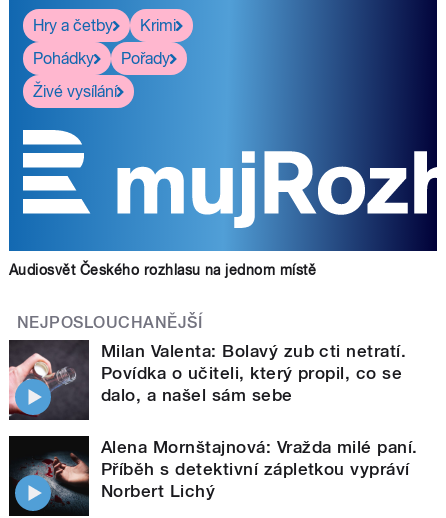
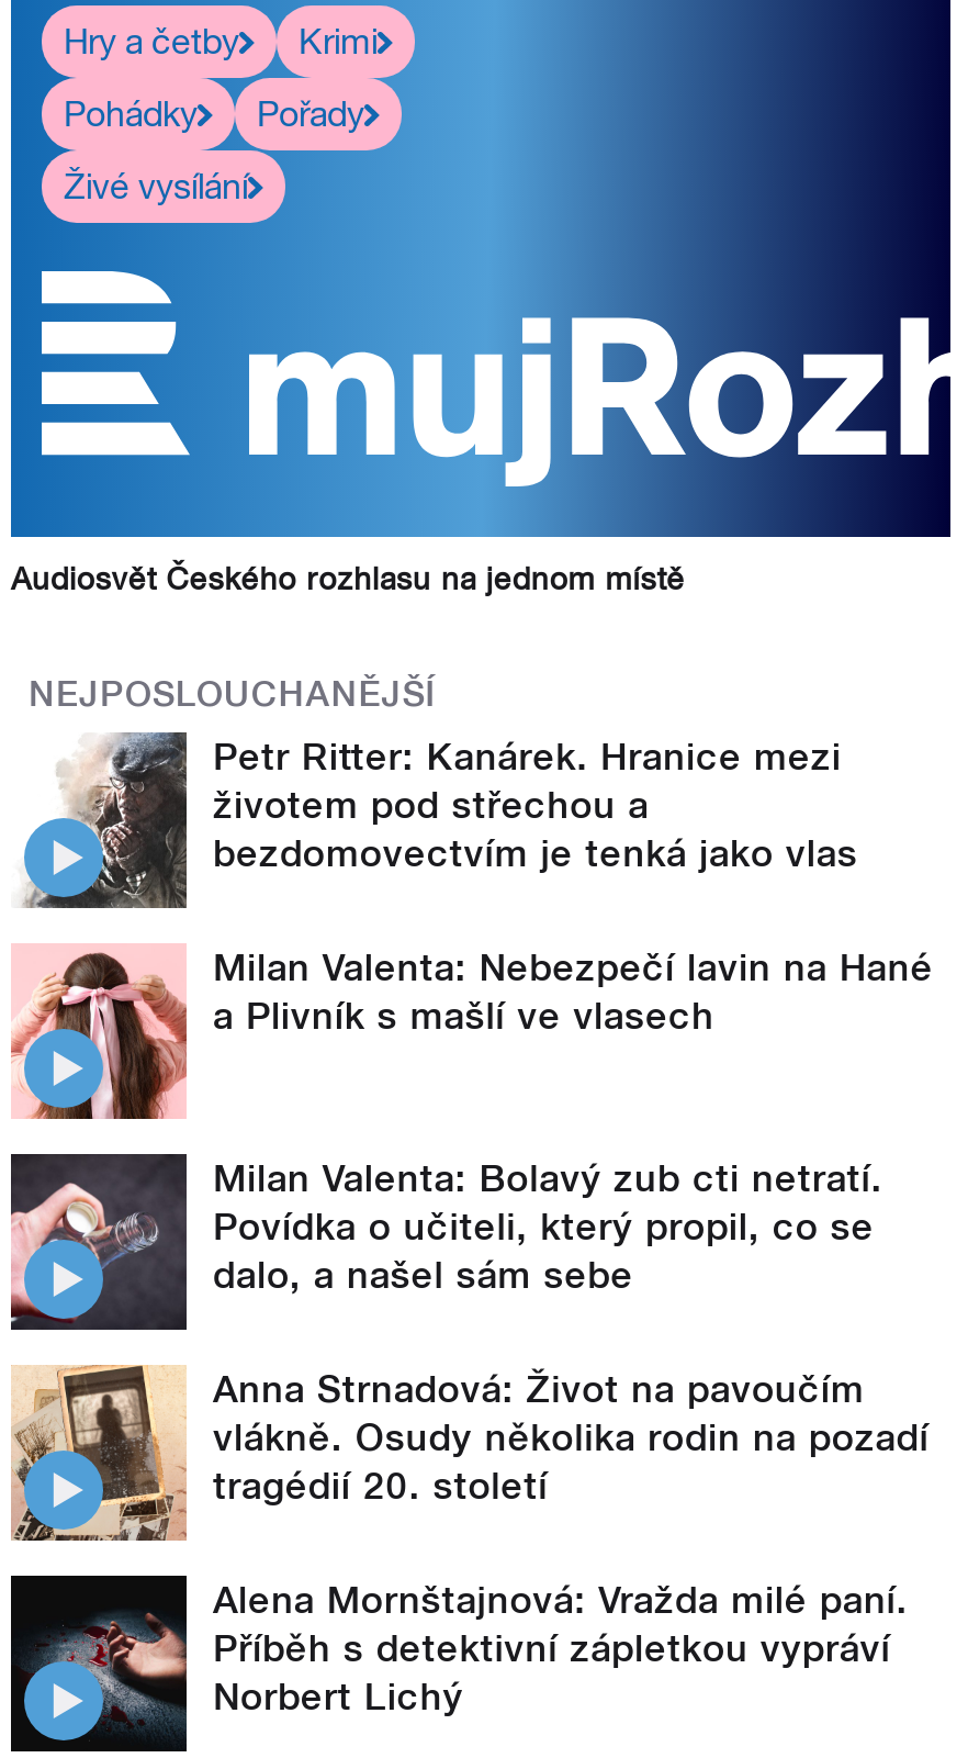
none -> [11,730,933,1038] [image] | Petr Ritter: Kanárek. Hranice mezi | životem pod střechou a | bezdomovectvím je tenká jako vlas | Milan Valenta: Nebezpečí lavin na Hané | a Plivník s mašlí ve vlasech
none -> [11,943,189,1121] [image]
none -> [11,1363,929,1543] [image] | Anna Strnadová: Život na pavoučím | vlákně. Osudy několika rodin na pozadí | tragédií 20. století

